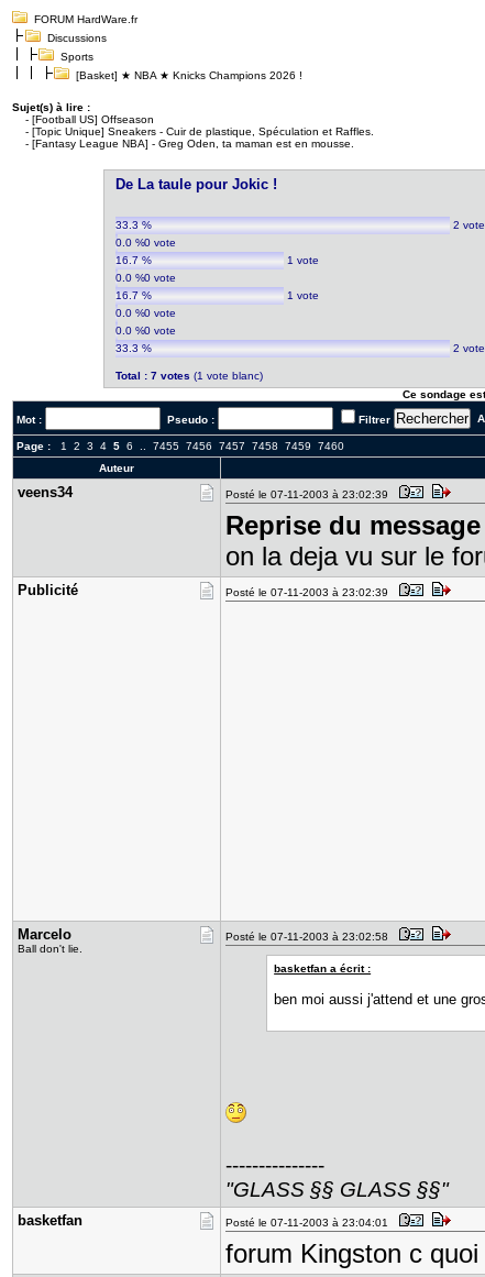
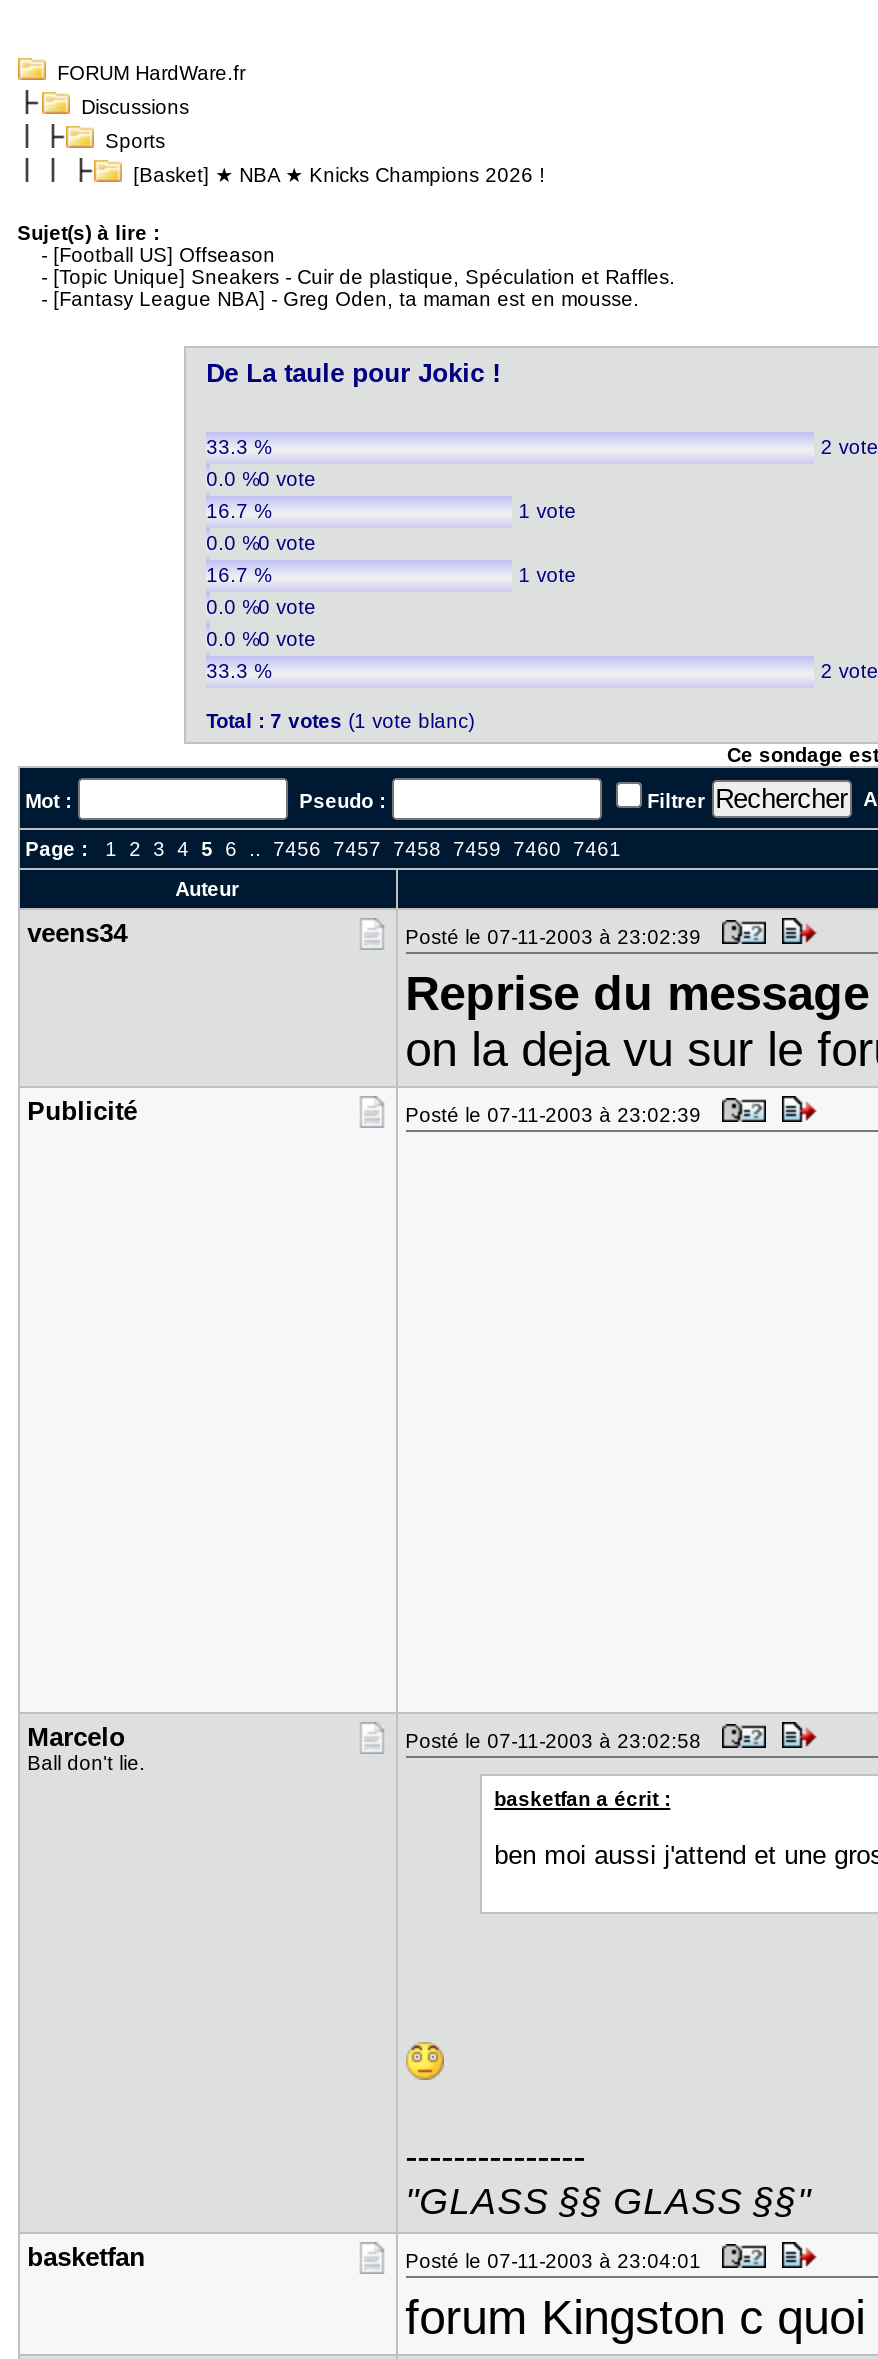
[13,440,344,452] Page : 1 2 3 4 5 6.. 7455 7456 7457 7458 7459 7460 -> [19,838,621,860] Page : 1 2 3 4 5 6.. 7456 7457 7458 7459 7460 7461

